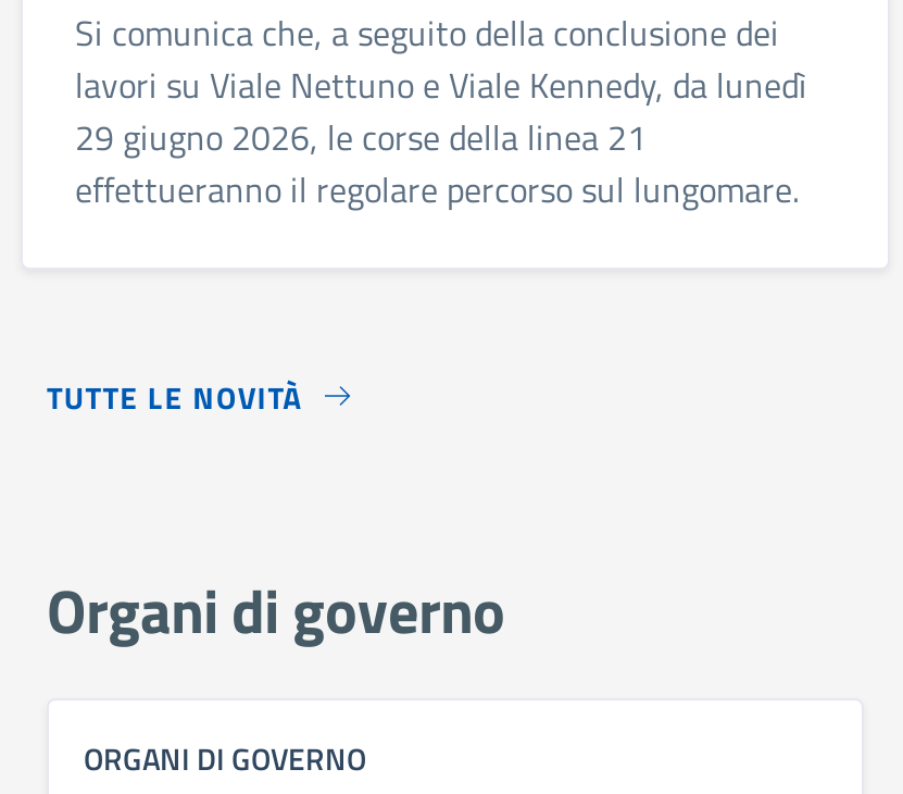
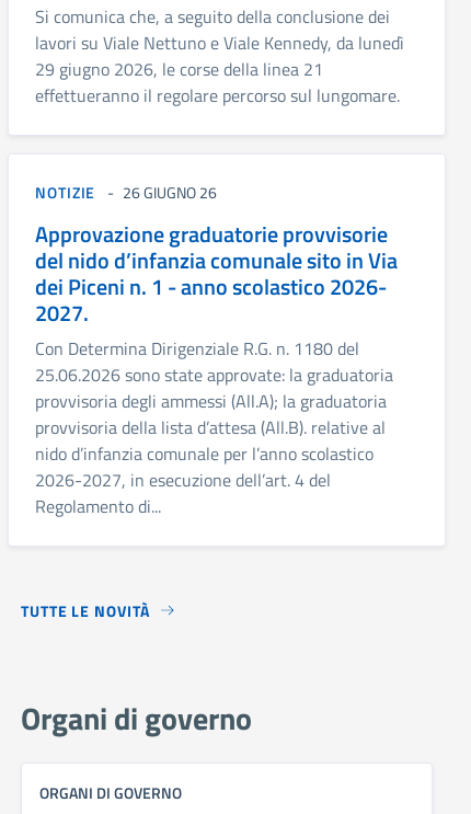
none -> [35,180,398,519] NOTIZIE | 26 GIUGNO 26 | Approvazione graduatorie provvisorie | del nido d’infanzia comunale sito in Via | dei Piceni n. 1 - anno scolastico 2026- | 2027. | Con Determina Dirigenziale R.G. n. 1180 del | 25.06.2026 sono state approvate: la graduatoria | provvisoria degli ammessi (All.A); la graduatoria | provvisoria della lista d’attesa (All.B). relative al | nido d’infanzia comunale per l’anno scolastico | 2026-2027, in esecuzione dell’art. 4 del | Regolamento di...

